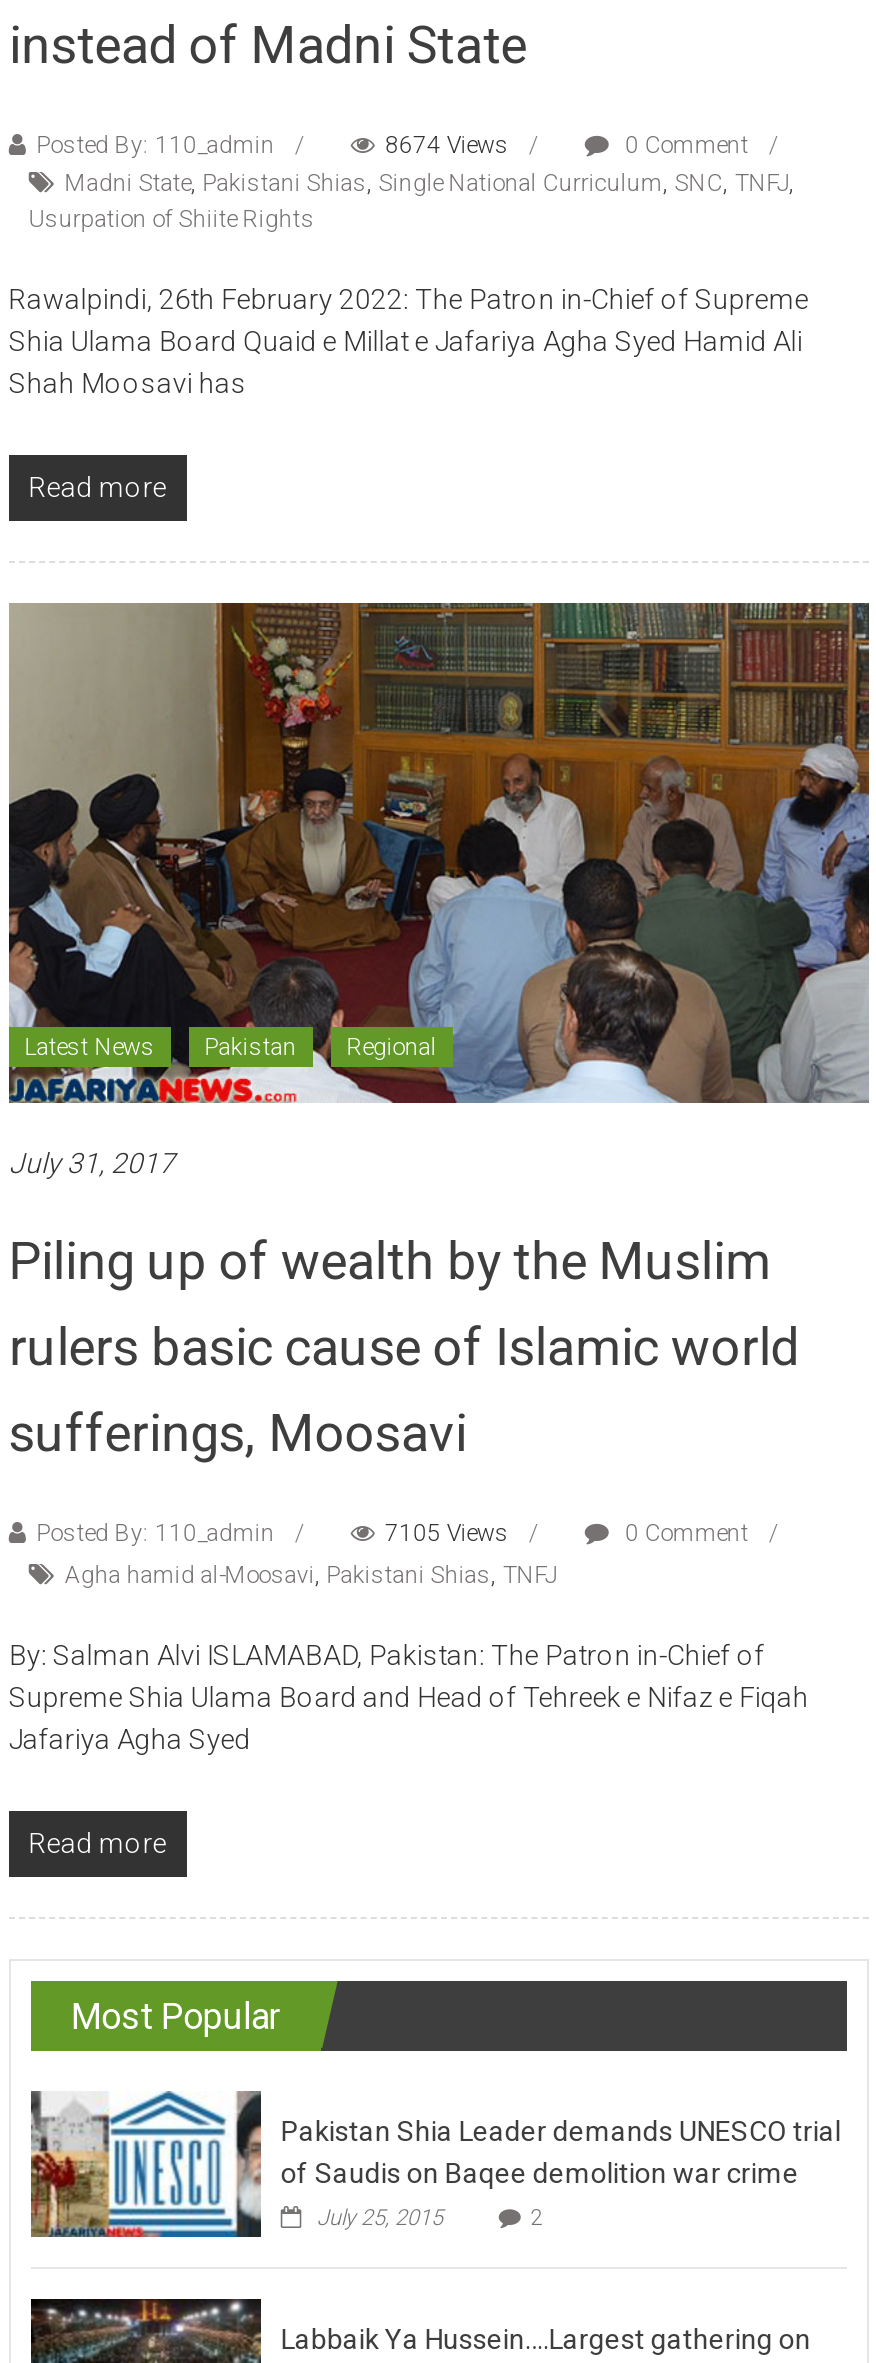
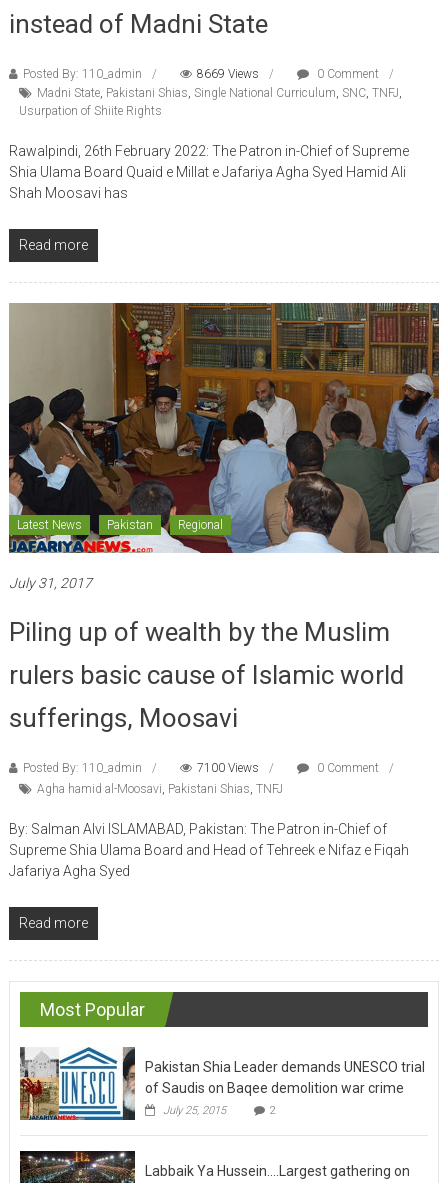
[385,130,509,158] 8674 Views -> [197,67,259,81] 8669 Views
[385,1520,509,1548] 7105 Views -> [197,761,259,775] 7100 Views

